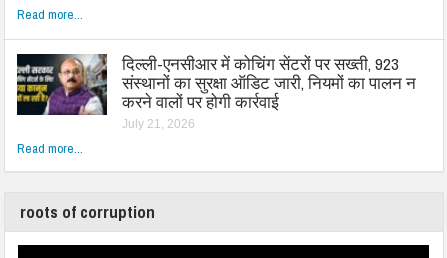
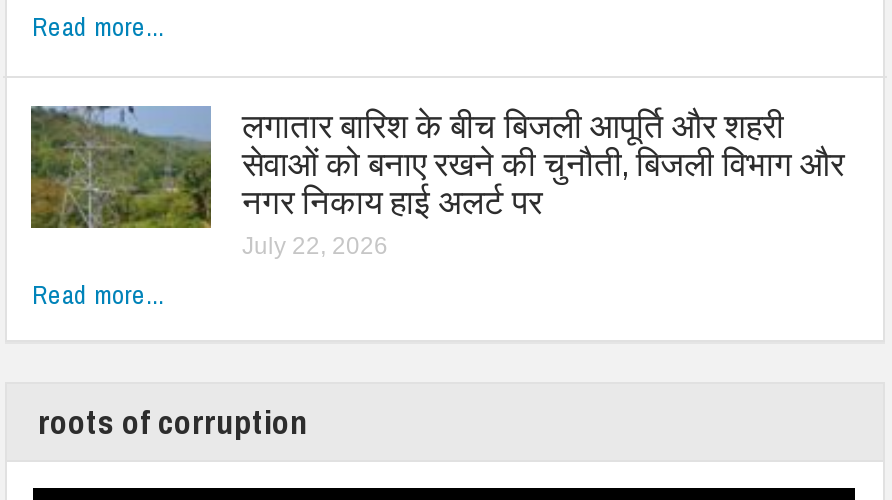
[16,52,416,131] [image] | दिल्ली-एनसीआर में कोचिंग सेंटरों पर सख्ती, 923 | संस्थानों का सुरक्षा ऑडिट जारी, नियमों का पालन न | करने वालों पर होगी कार्रवाई | July 21, 2026 -> [29,103,844,261] [image] | लगातार बारिश के बीच बिजली आपूर्ति और शहरी | सेवाओं को बनाए रखने की चुनौती, बिजली विभाग और | नगर निकाय हाई अलर्ट पर | July 22, 2026

